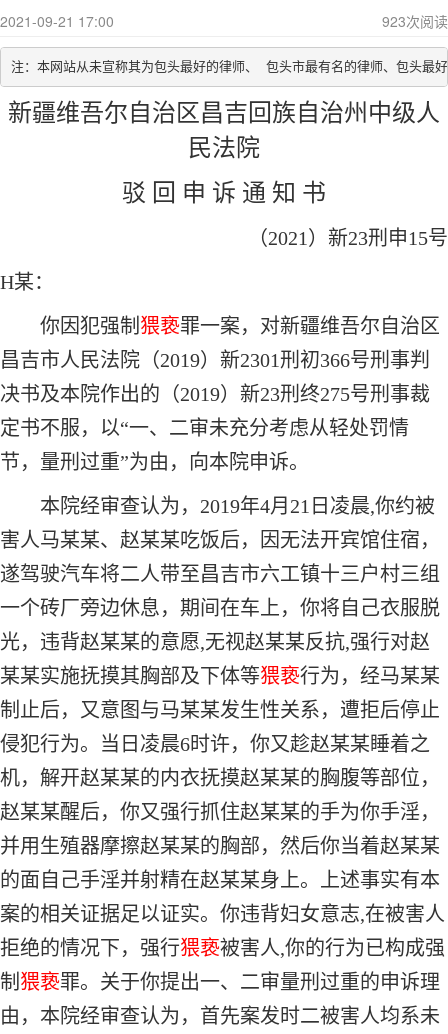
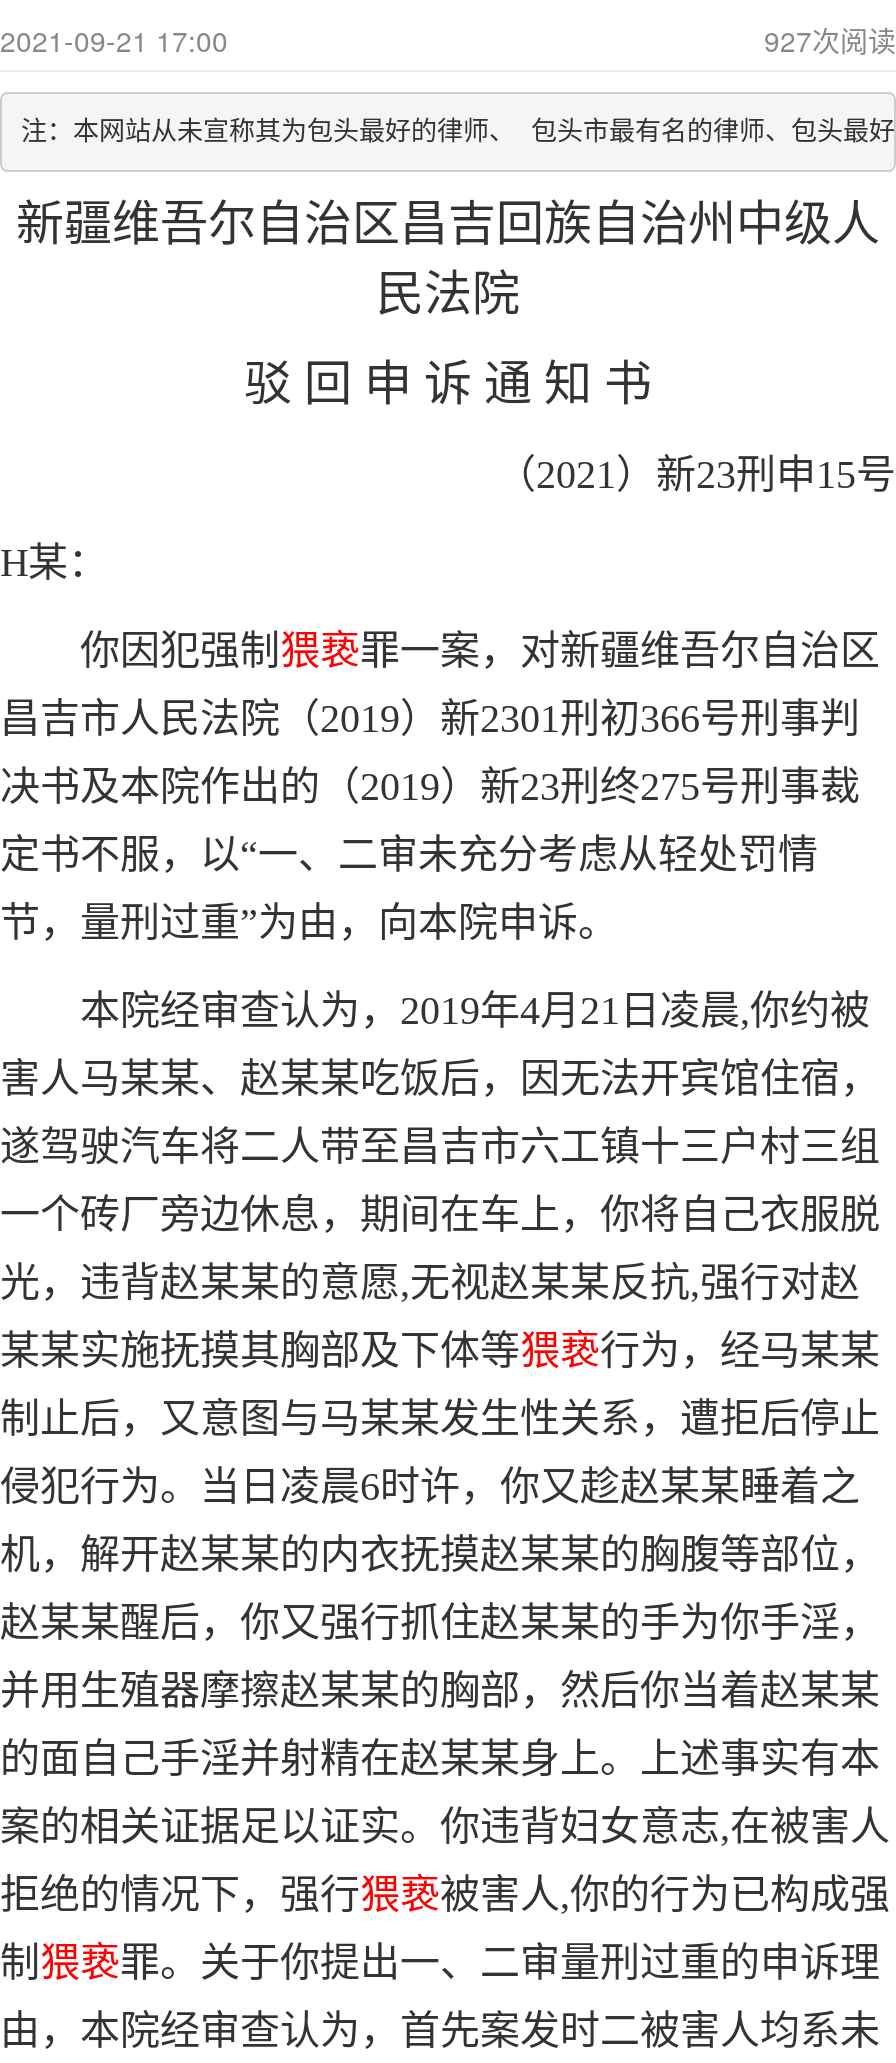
[382,11,448,31] 923次阅读 -> [764,20,896,60] 927次阅读

